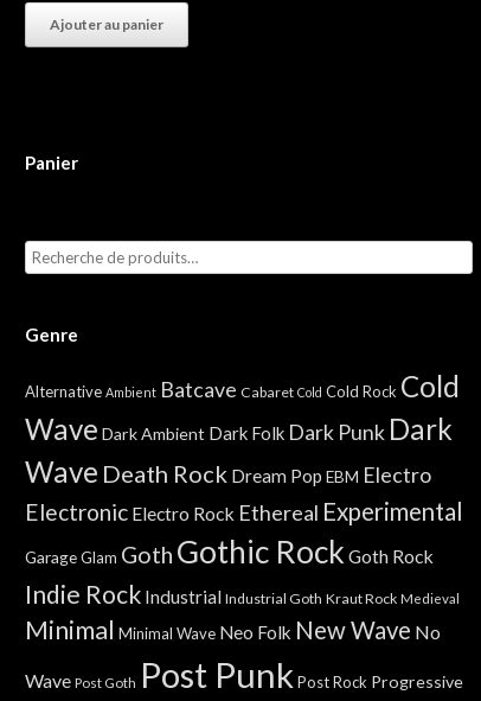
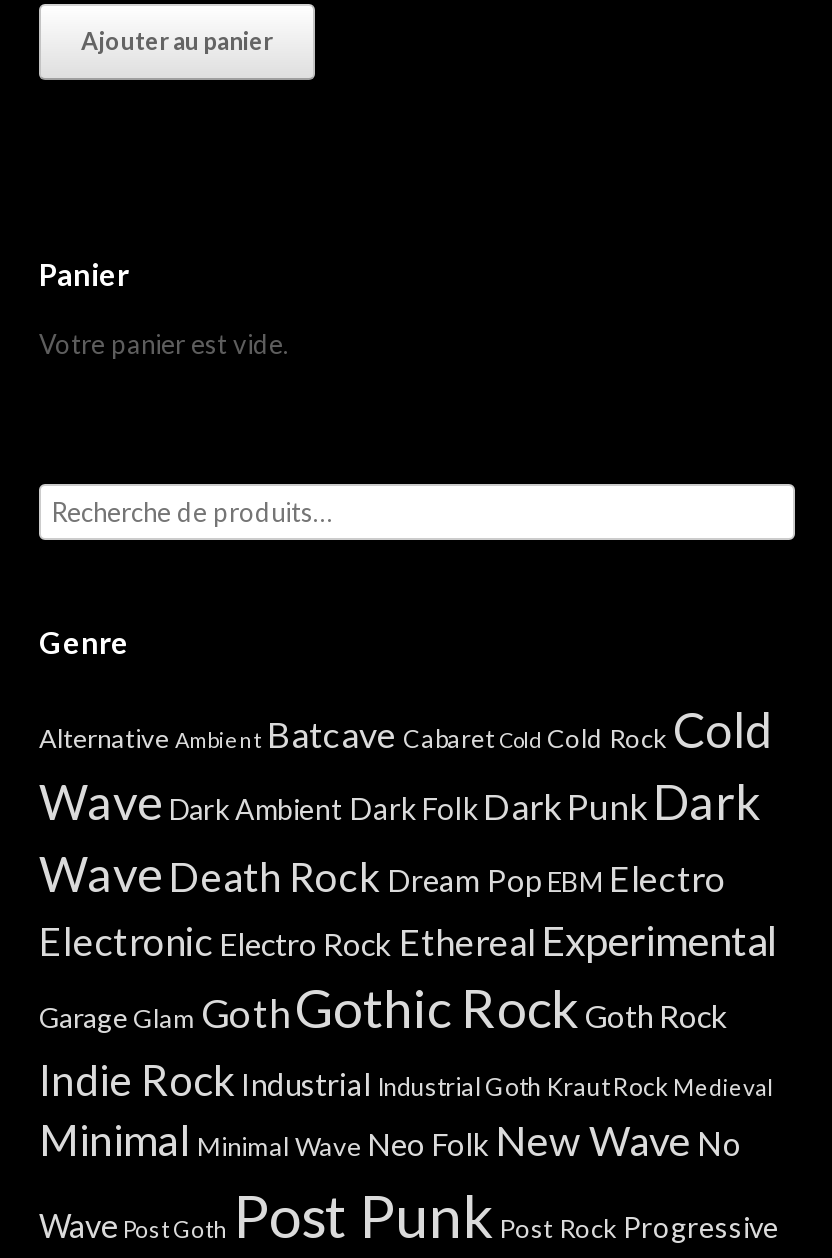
none -> [39,329,289,361] Votre panier est vide.

